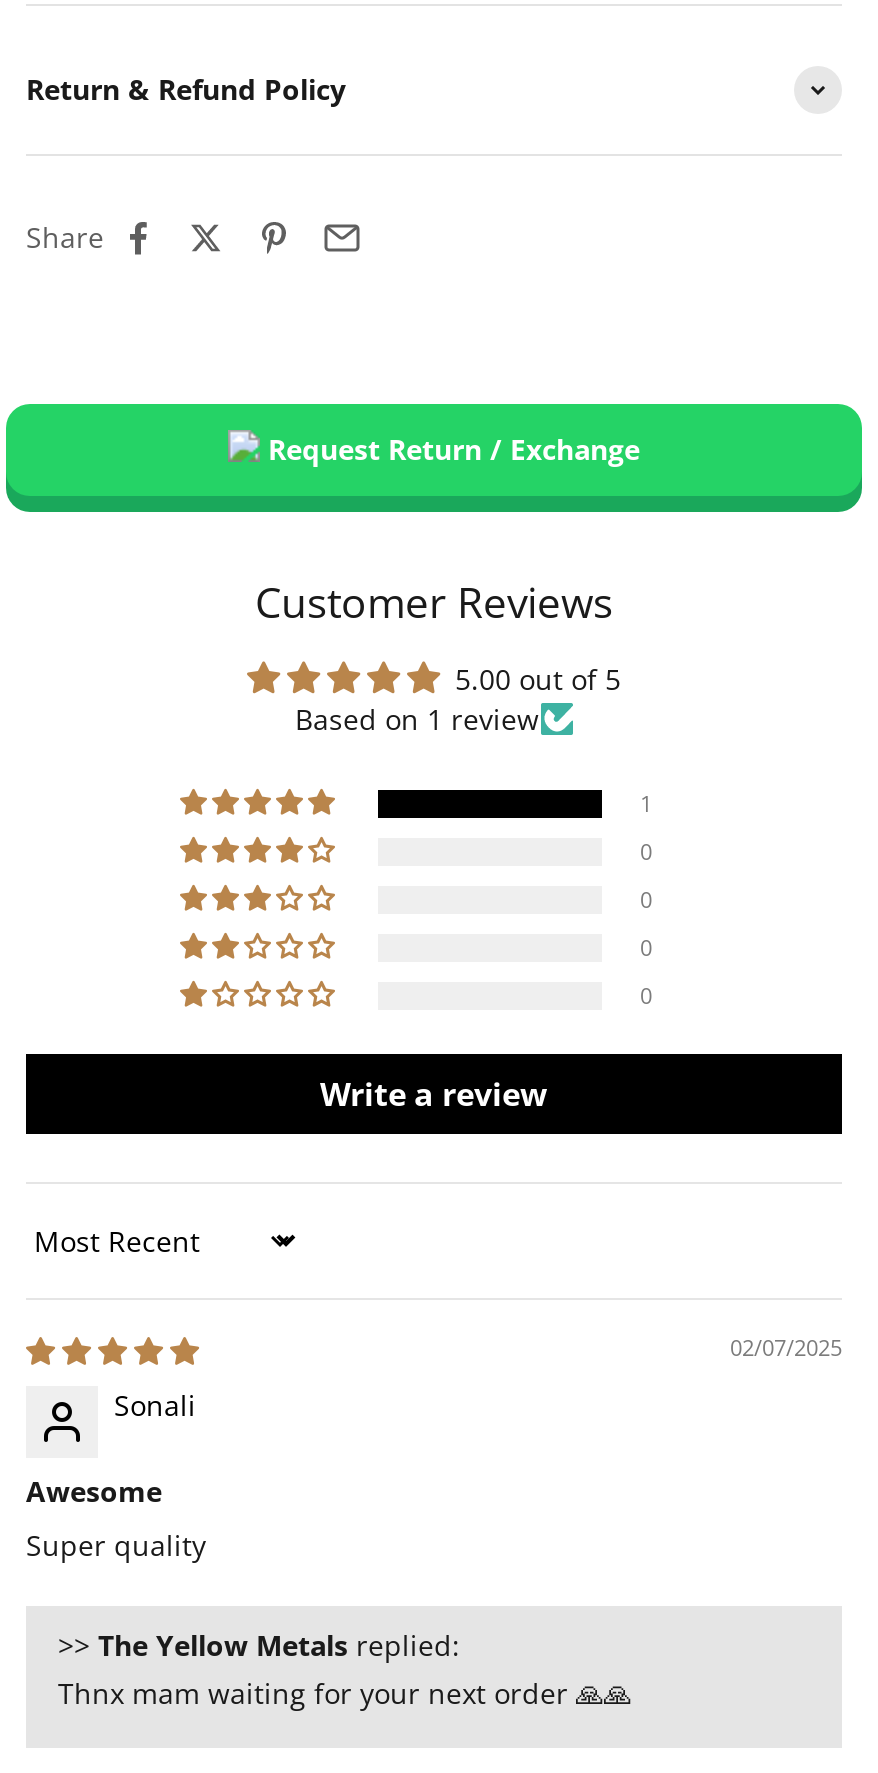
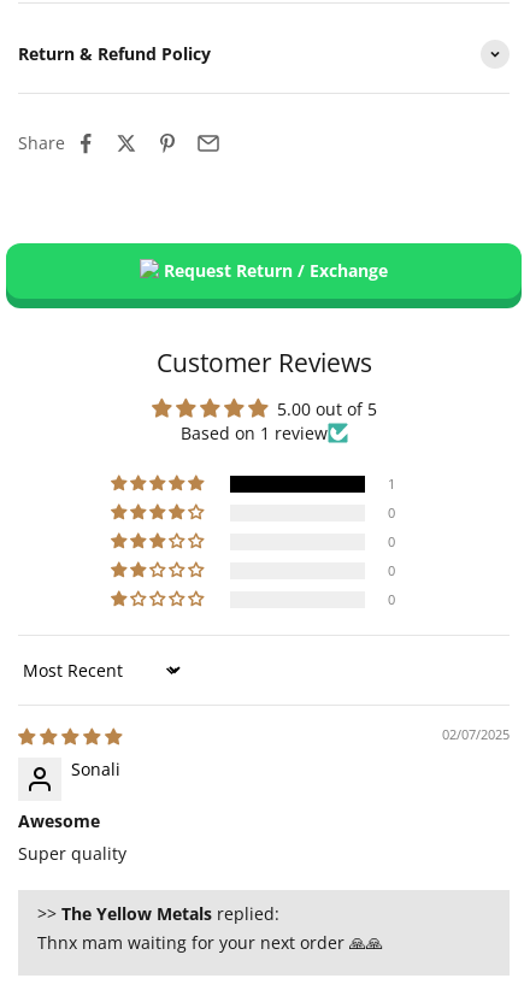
[320,1071,548,1115] Write a review -> none

